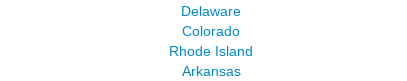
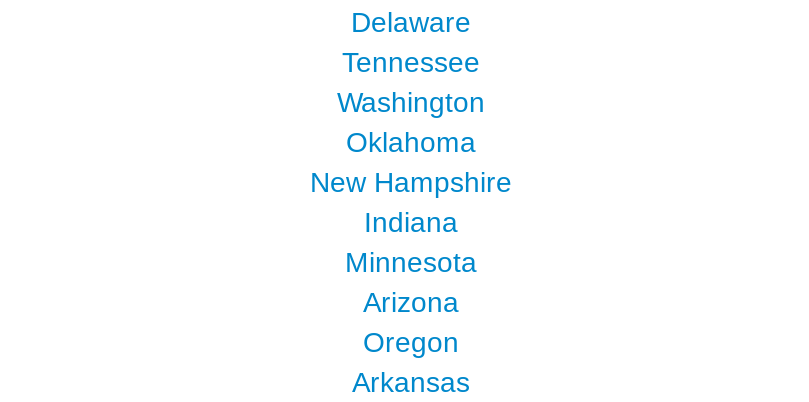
[169,23,253,59] Colorado | Rhode Island -> [310,46,512,358] Tennessee | Washington | Oklahoma | New Hampshire | Indiana | Minnesota | Arizona | Oregon

